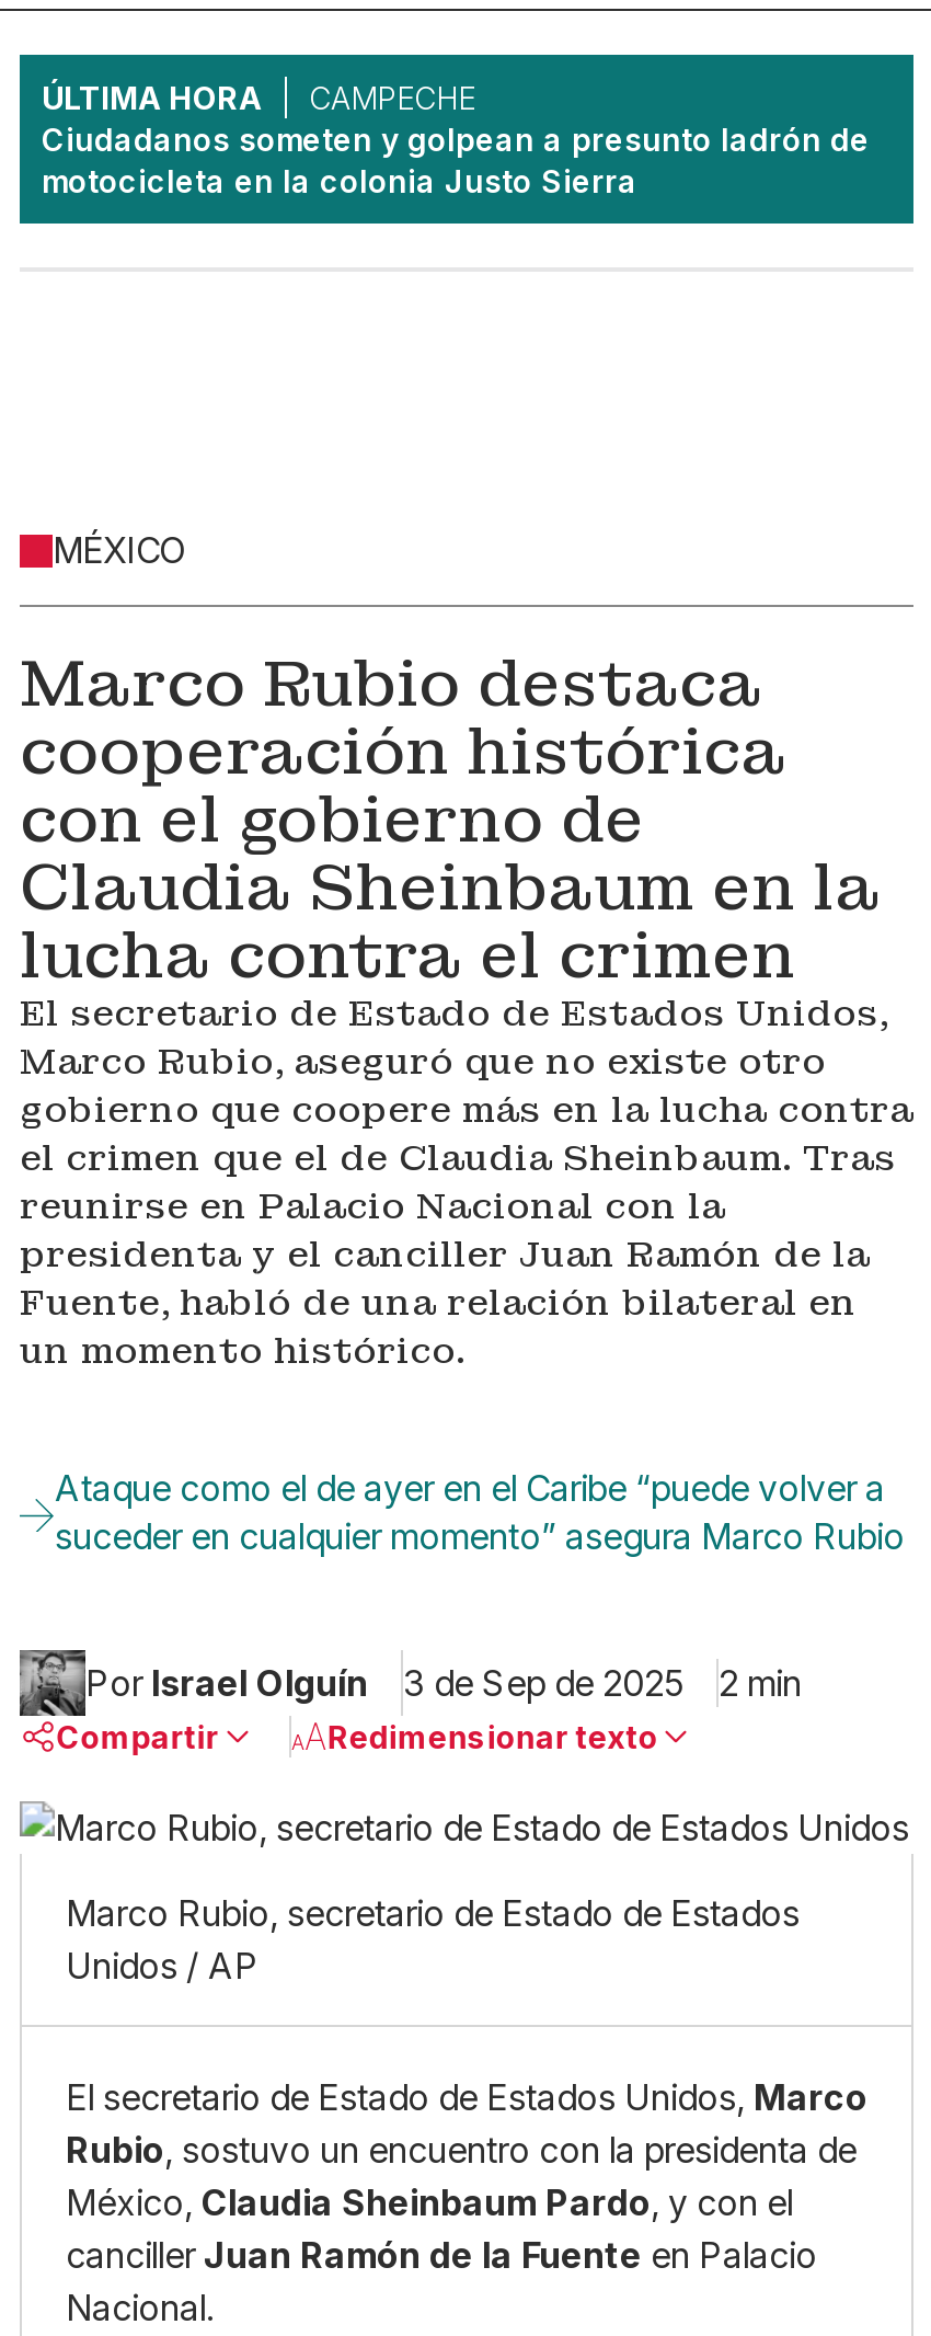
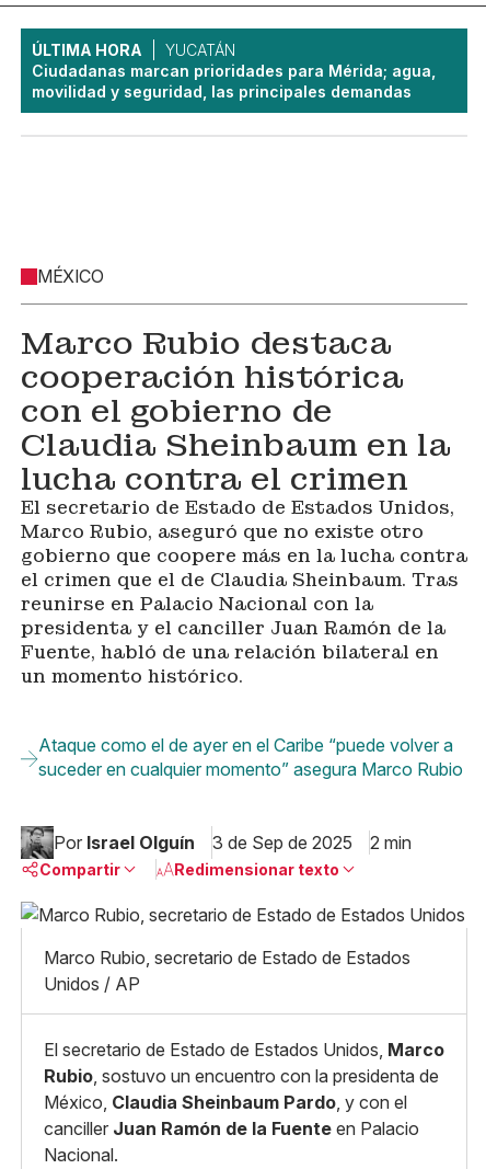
[42,79,870,199] CAMPECHE | Ciudadanos someten y golpean a presunto ladrón de | motocicleta en la colonia Justo Sierra -> [32,41,436,101] YUCATÁN | Ciudadanas marcan prioridades para Mérida; agua, | movilidad y seguridad, las principales demandas

